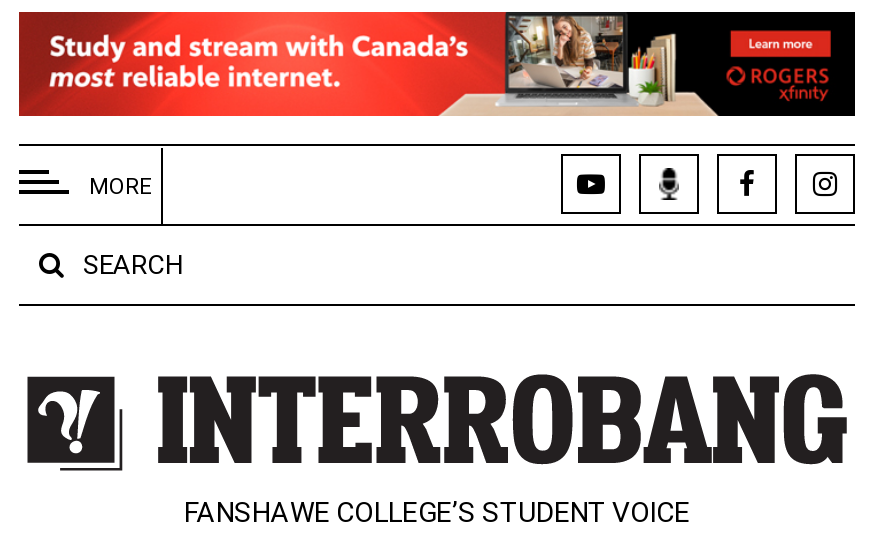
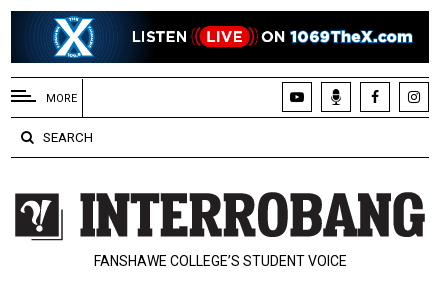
[17,10,833,118] [image] -> [10,10,417,64] [image]

